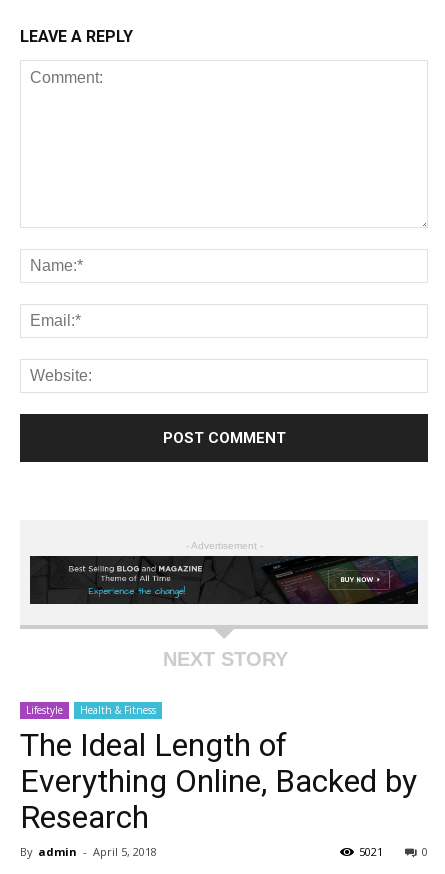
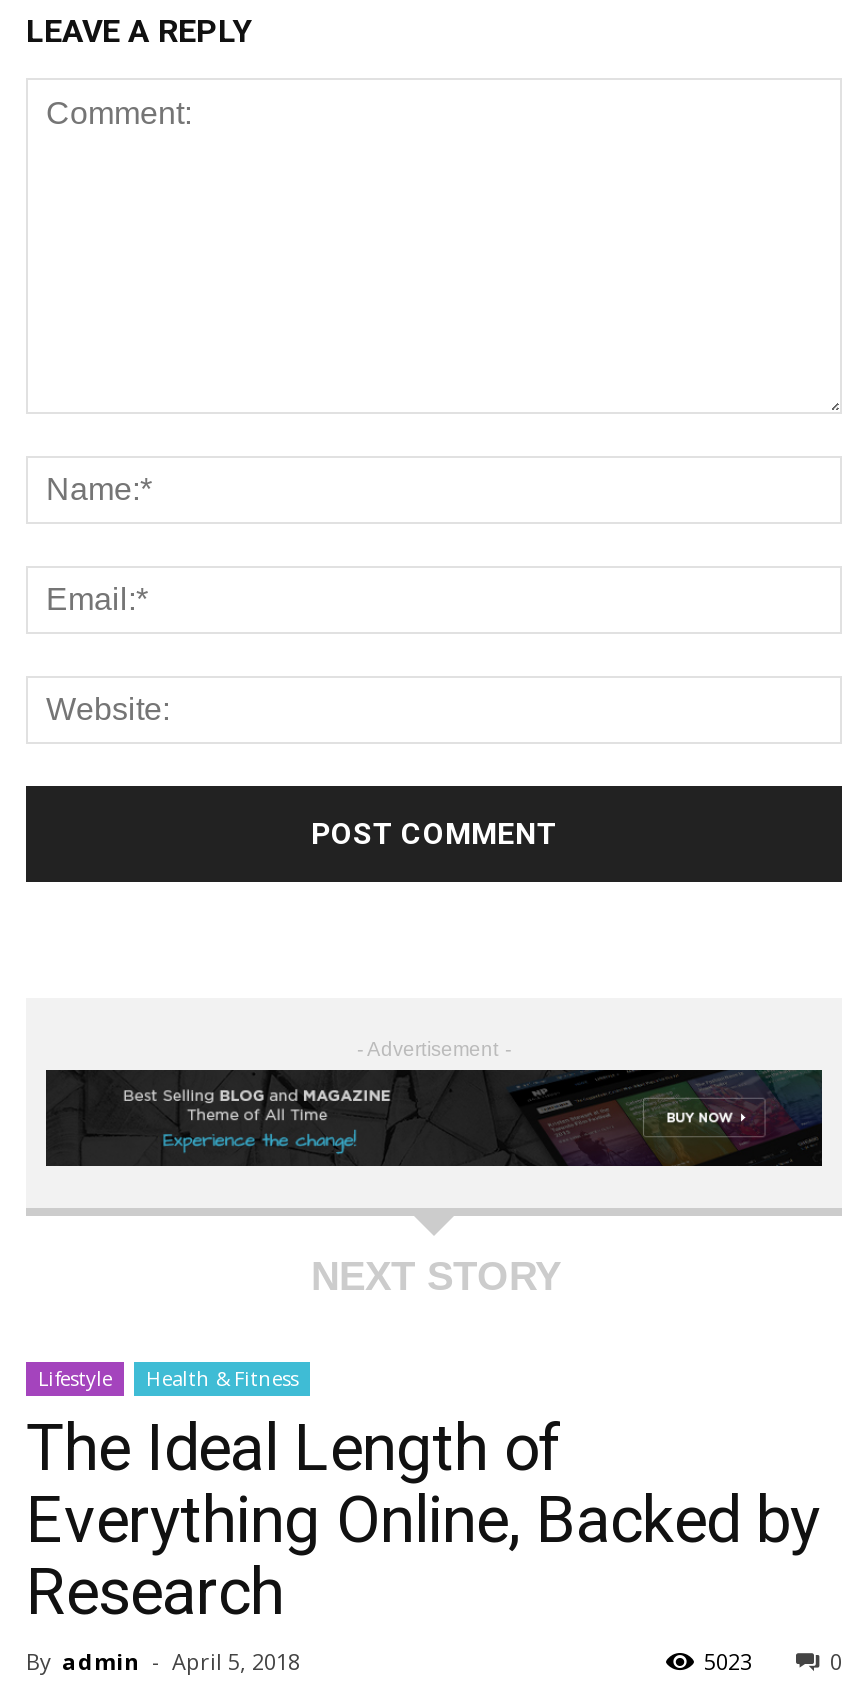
[359,844,383,859] 5021 -> [704,1645,752,1675] 5023

